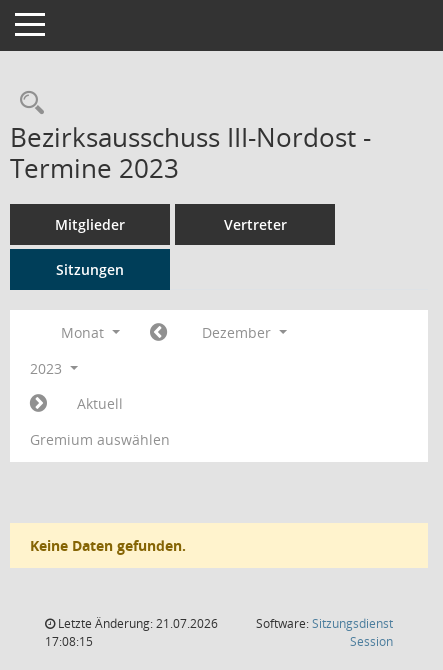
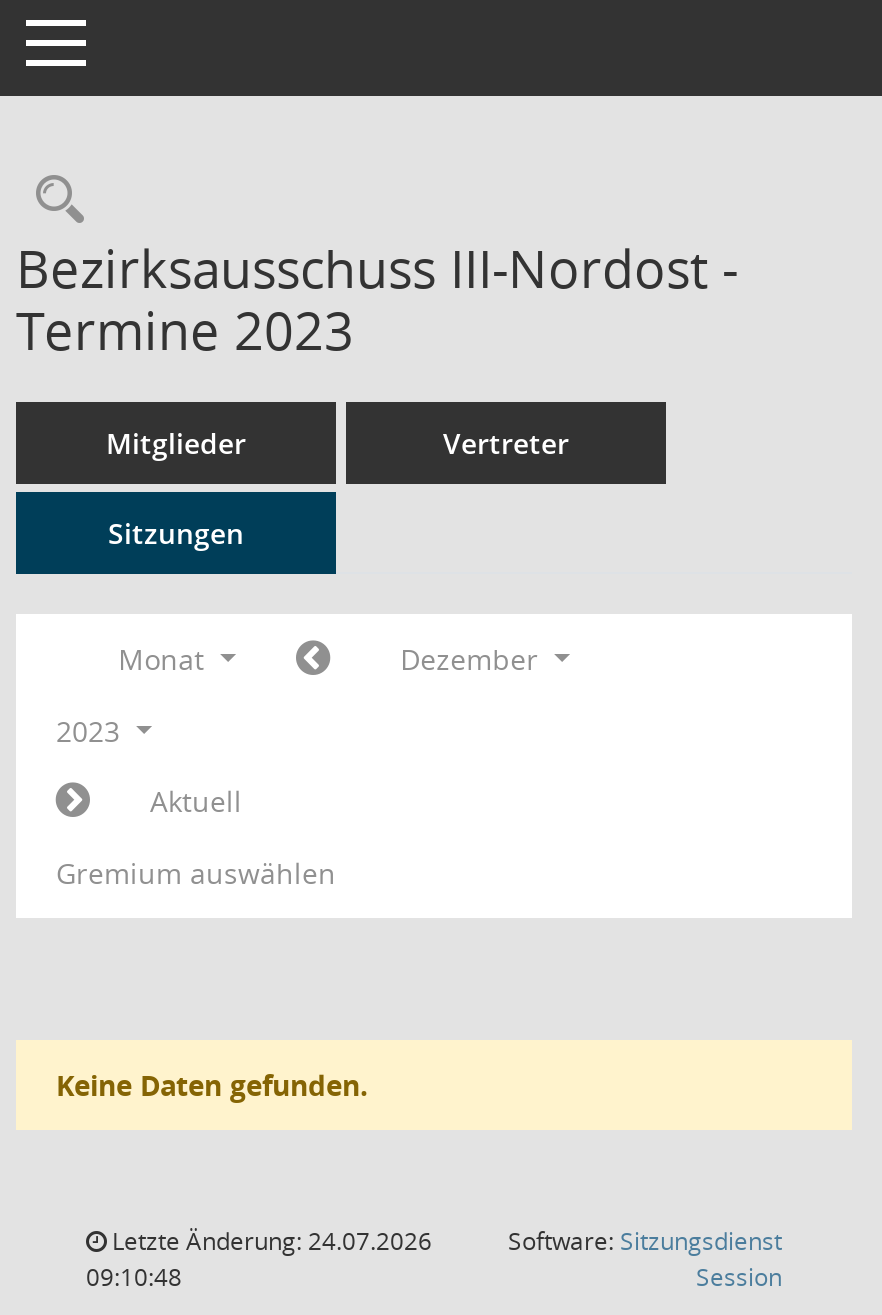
[55,615,218,632] Letzte Änderung: 21.07.2026 -> [106,1224,432,1258] Letzte Änderung: 24.07.2026
[45,633,93,650] 17:08:15 -> [86,1260,182,1294] 09:10:48

